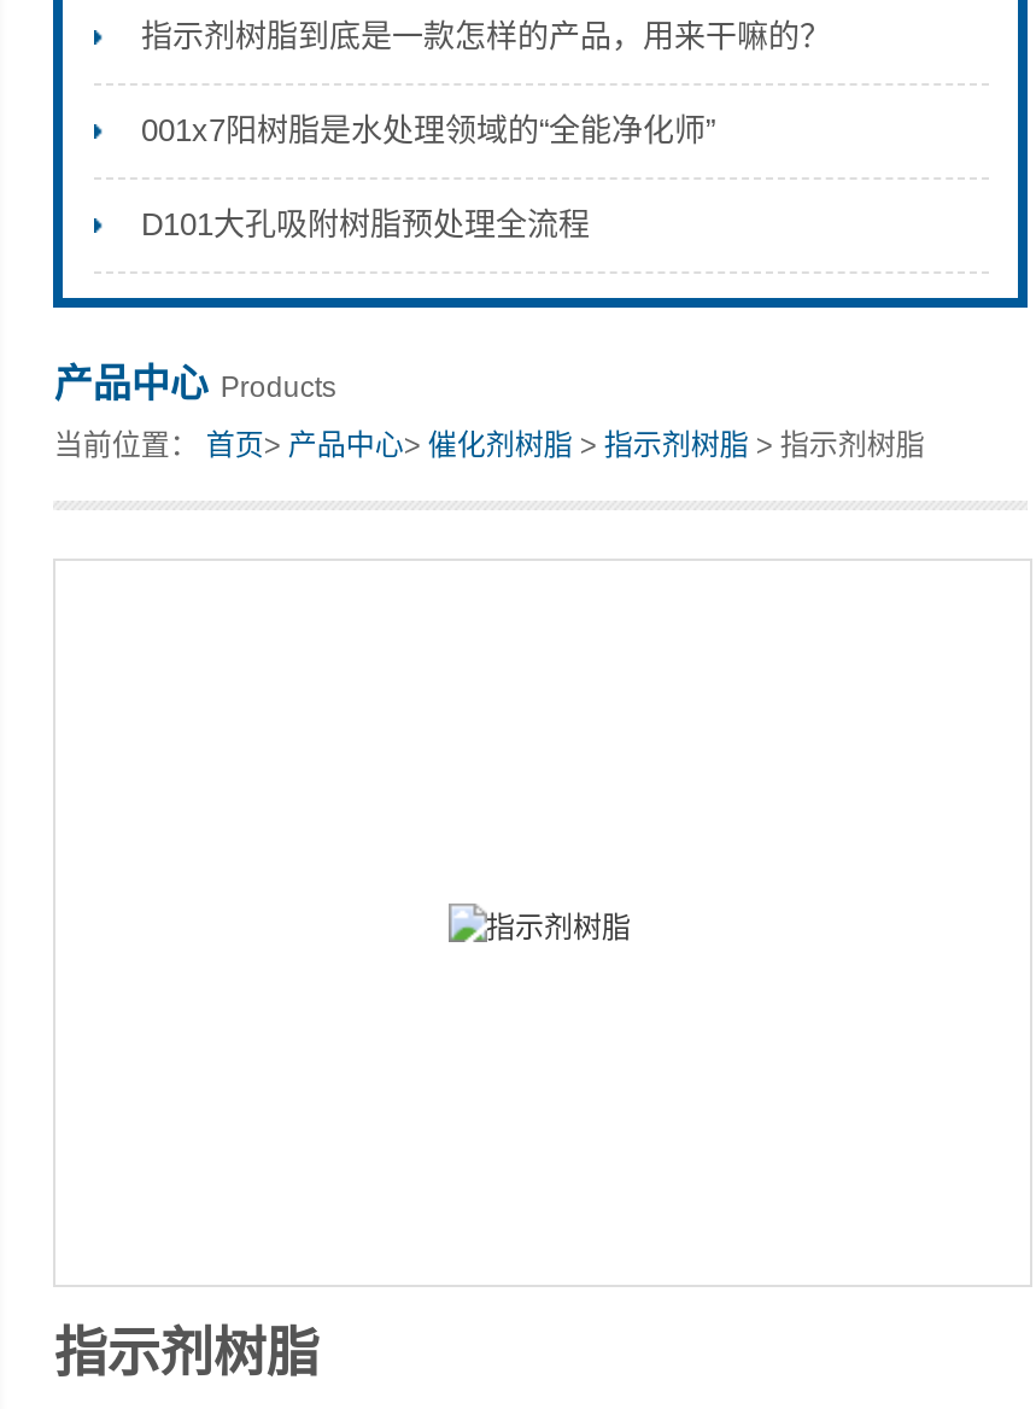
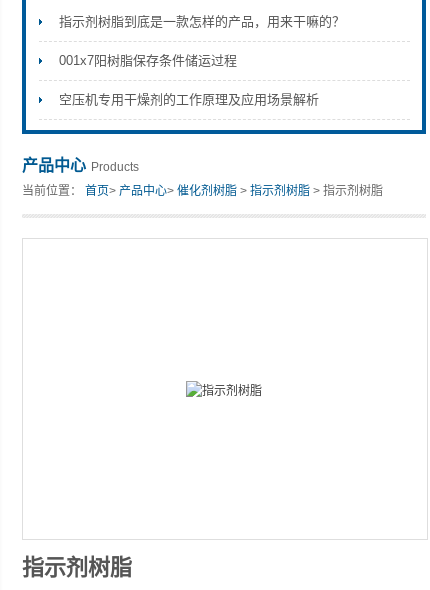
[141,112,715,148] 001x7阳树脂是水处理领域的“全能净化师” -> [58,53,236,68] 001x7阳树脂保存条件储运过程
[141,206,590,242] D101大孔吸附树脂预处理全流程 -> [58,92,318,107] 空压机专用干燥剂的工作原理及应用场景解析

